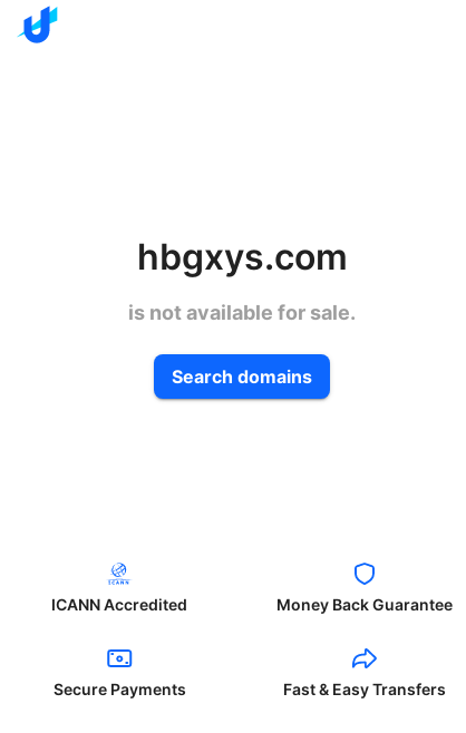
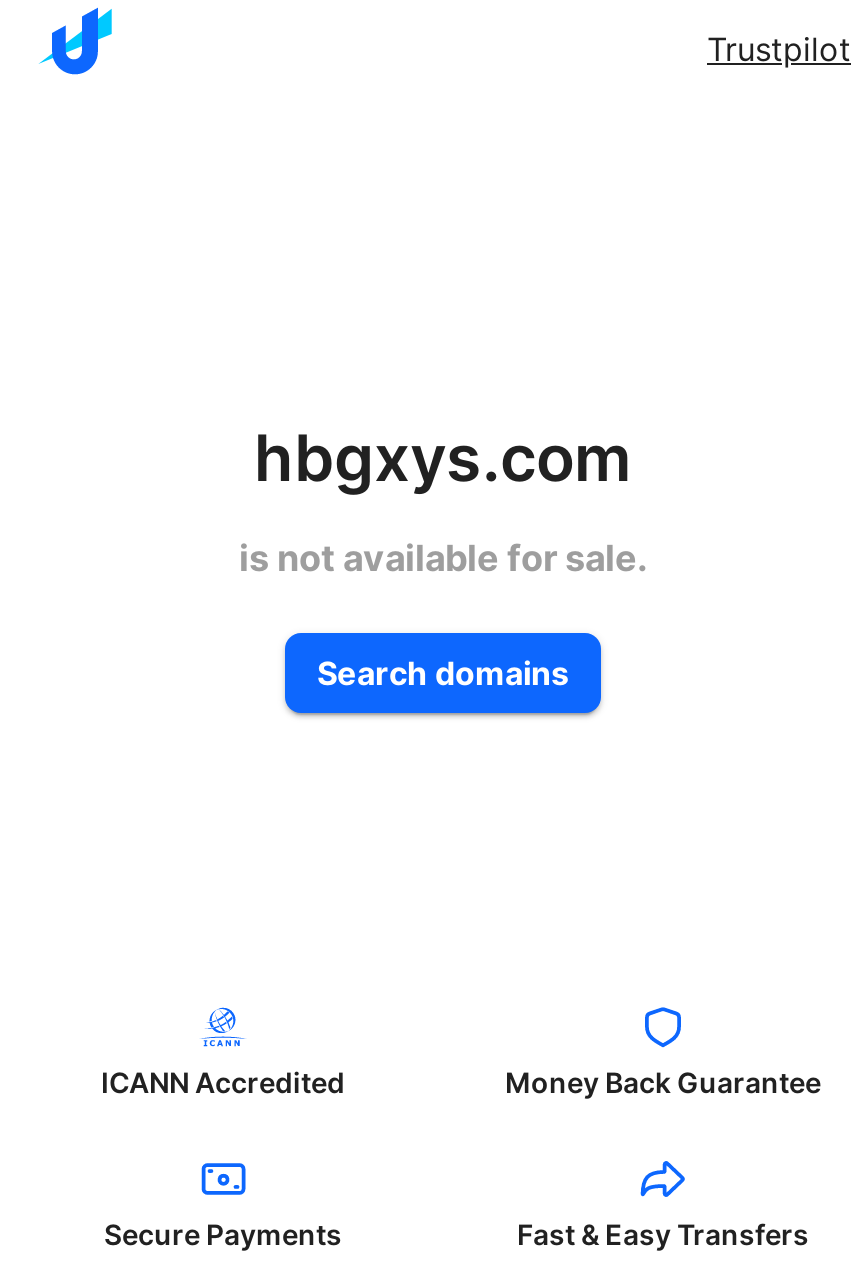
none -> [707,29,851,69] Trustpilot

